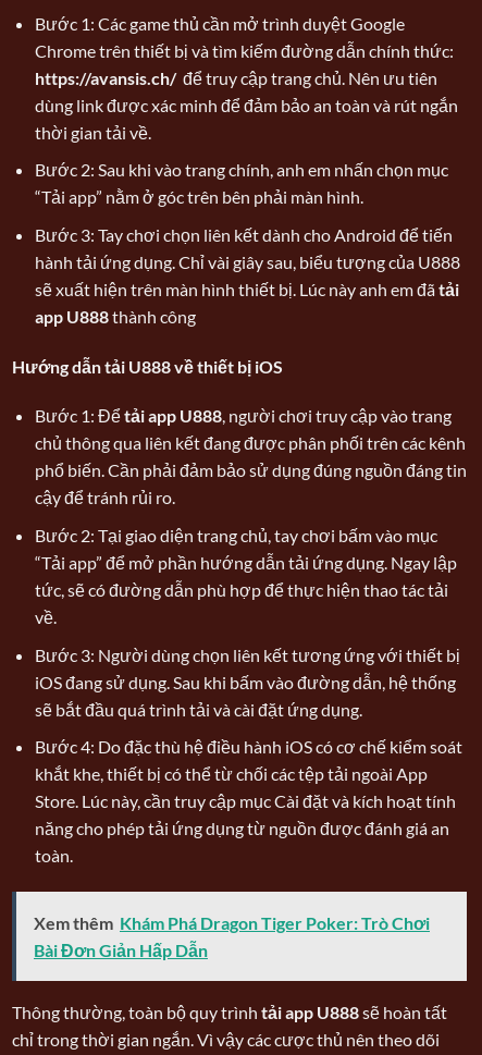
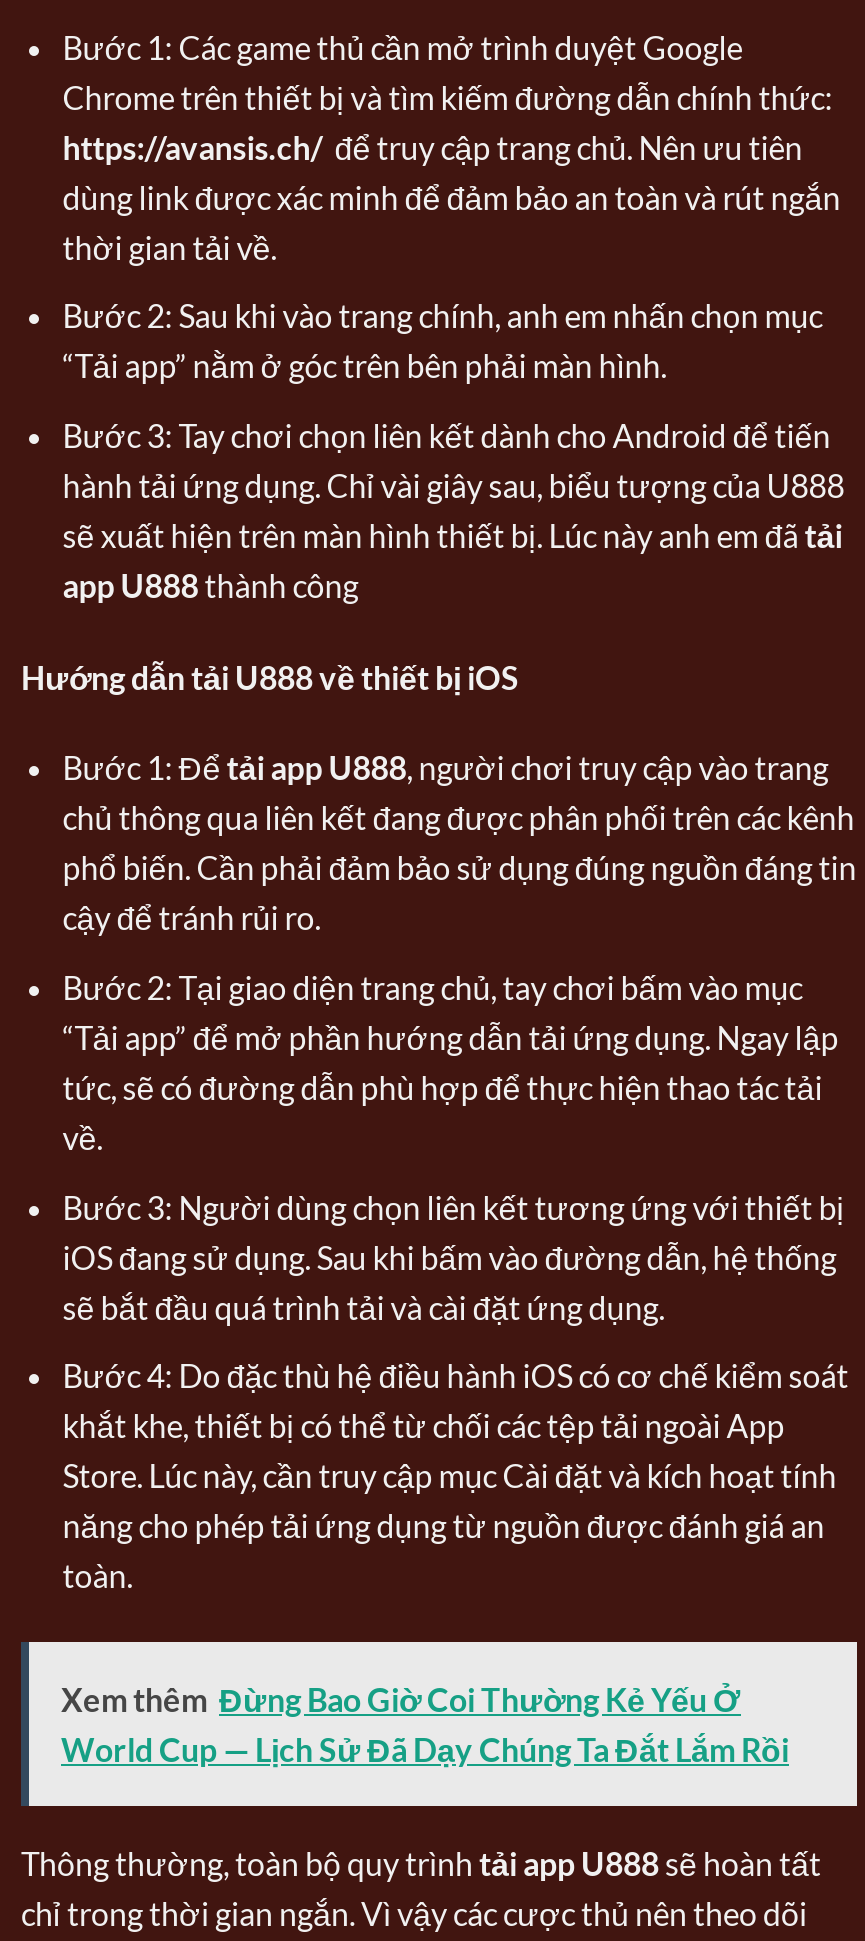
[34,912,430,960] Xem thêm Khám Phá Dragon Tiger Poker: Trò Chơi | Bài Đơn Giản Hấp Dẫn -> [61,1680,789,1768] Xem thêm Đừng Bao Giờ Coi Thường Kẻ Yếu Ở | World Cup — Lịch Sử Đã Dạy Chúng Ta Đắt Lắm Rồi

